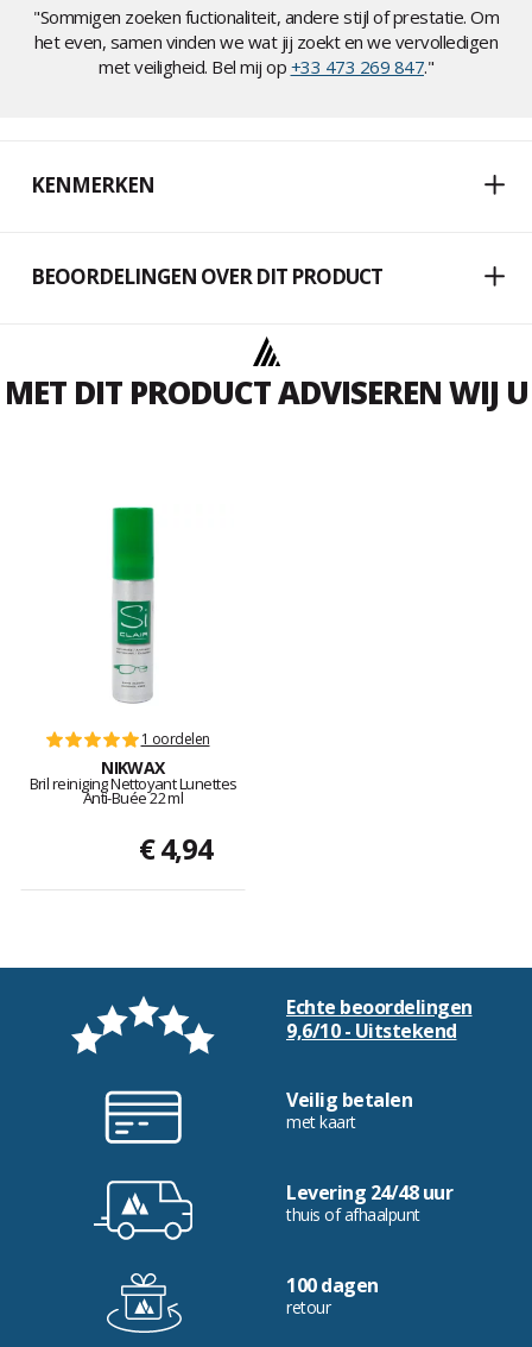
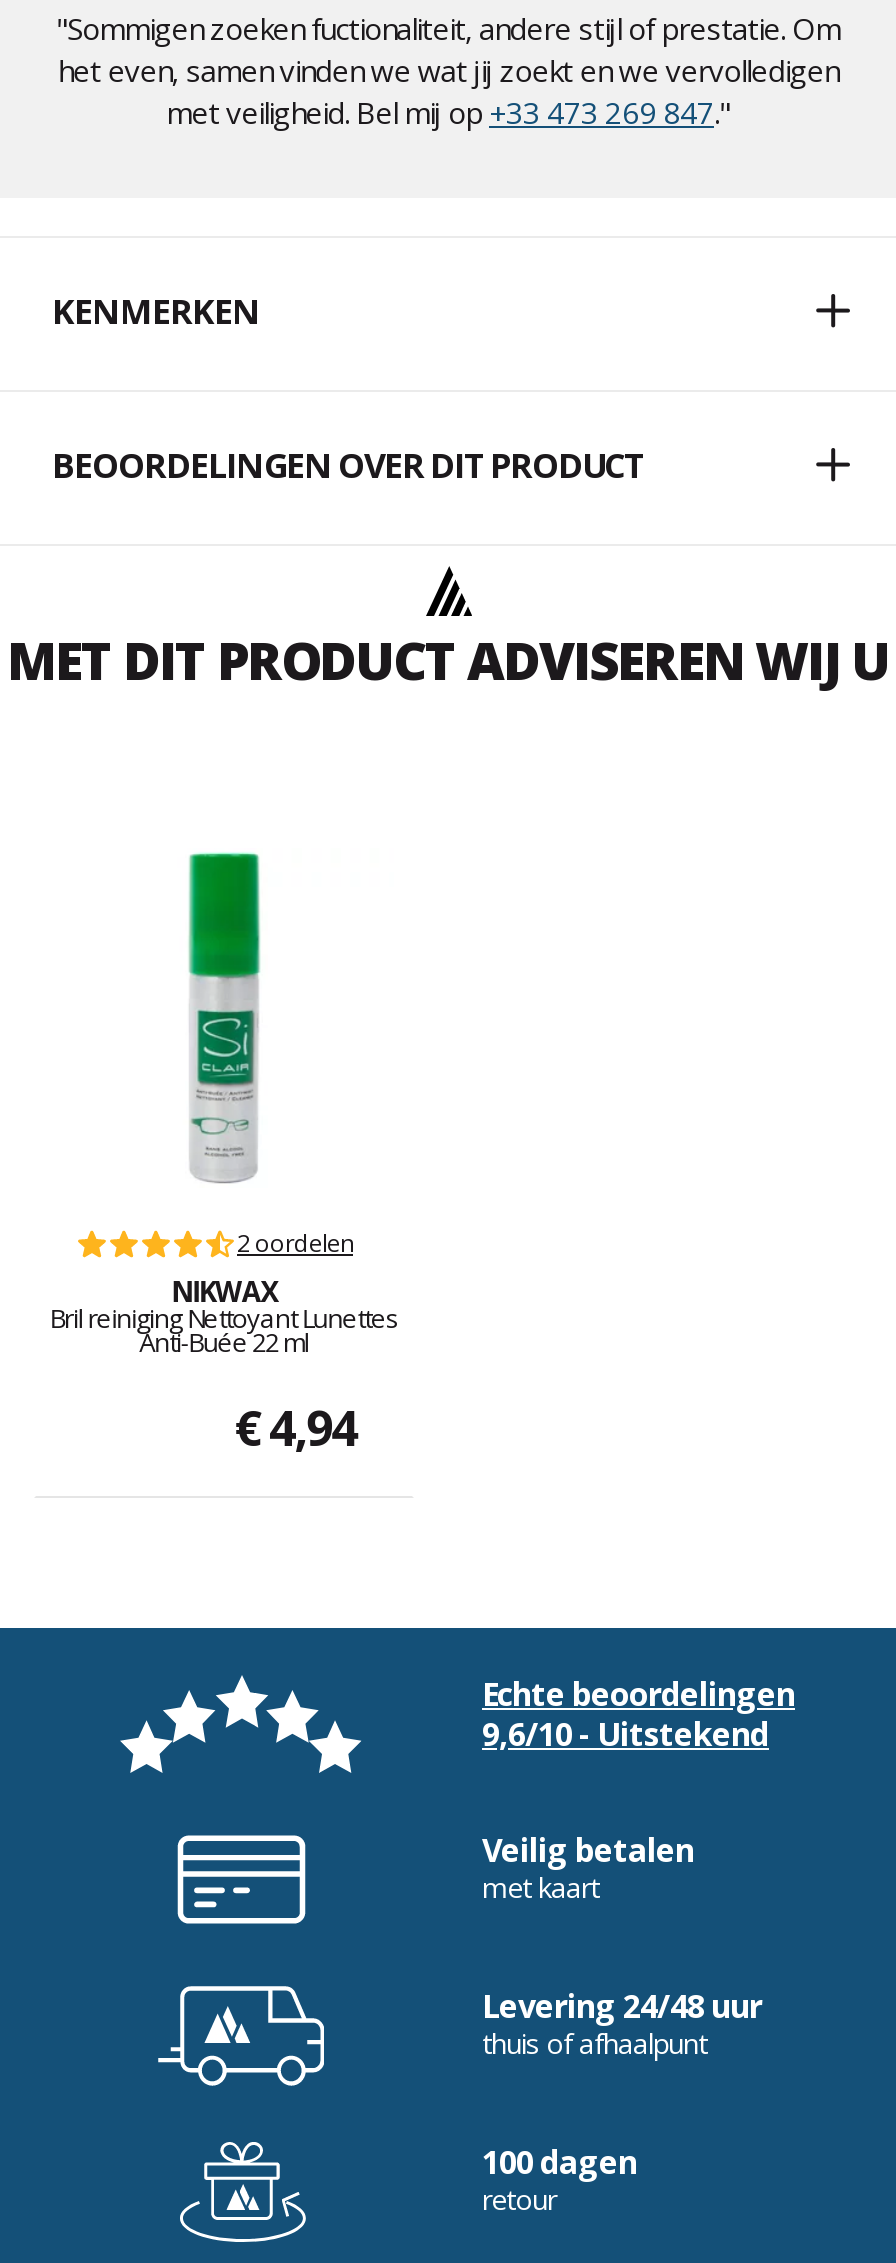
[141,729,210,749] 1 oordelen -> [237,1227,353,1261] 2 oordelen

